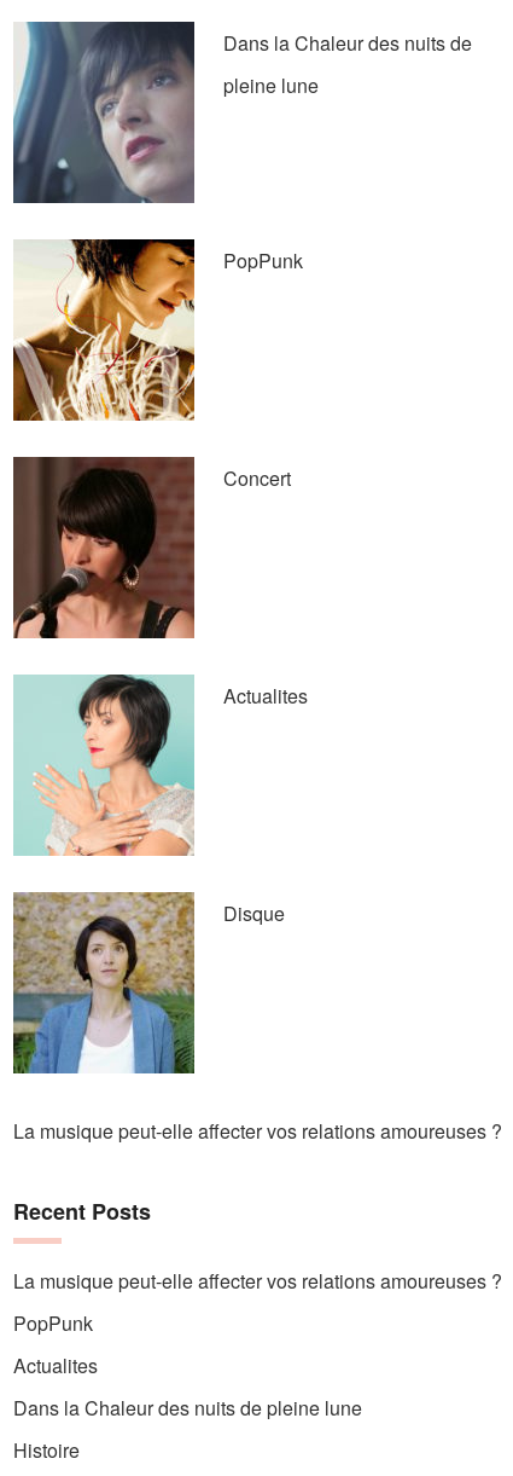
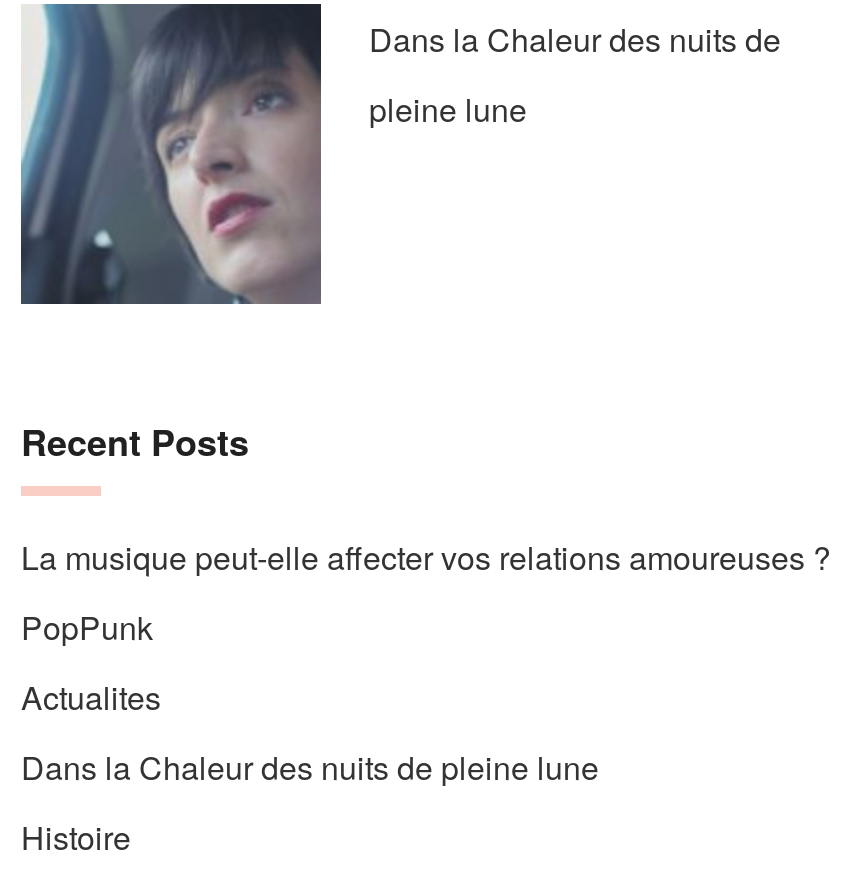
[12,238,303,422] [image] | PopPunk -> none
[12,456,291,639] [image] | Concert -> none
[13,673,308,857] [image] | Actualites -> none
[12,891,285,1075] [image] | Disque -> none
[13,1117,502,1145] La musique peut-elle affecter vos relations amoureuses ? -> none

